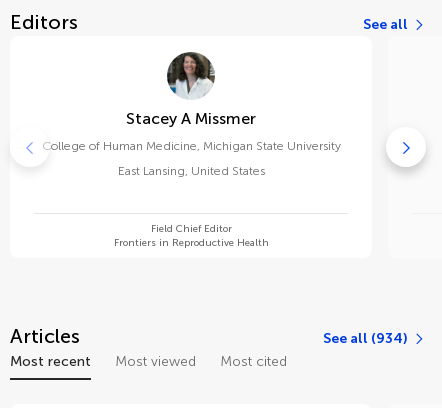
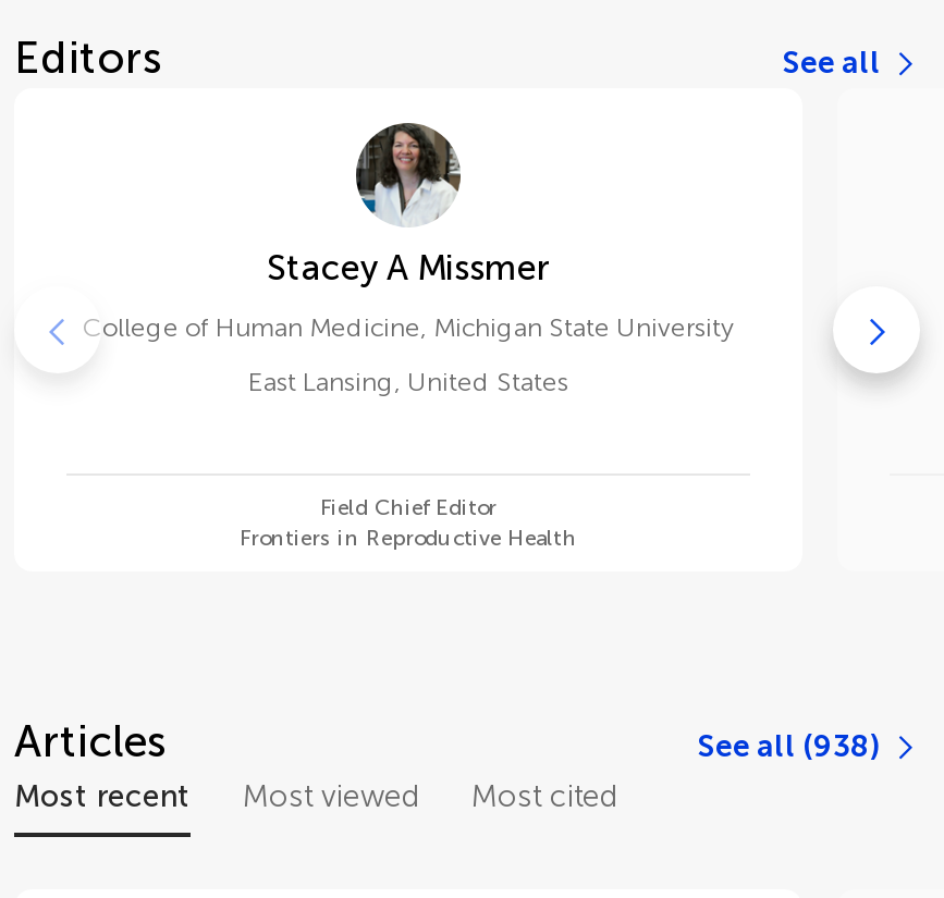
[323,330,408,347] See all (934) -> [698,728,881,765] See all (938)

